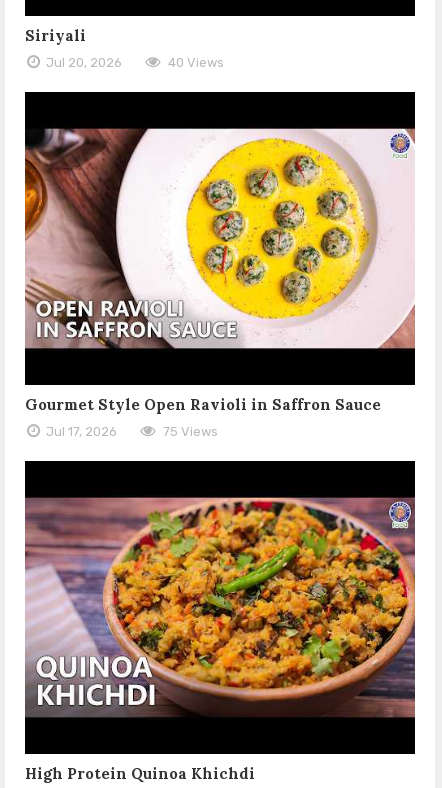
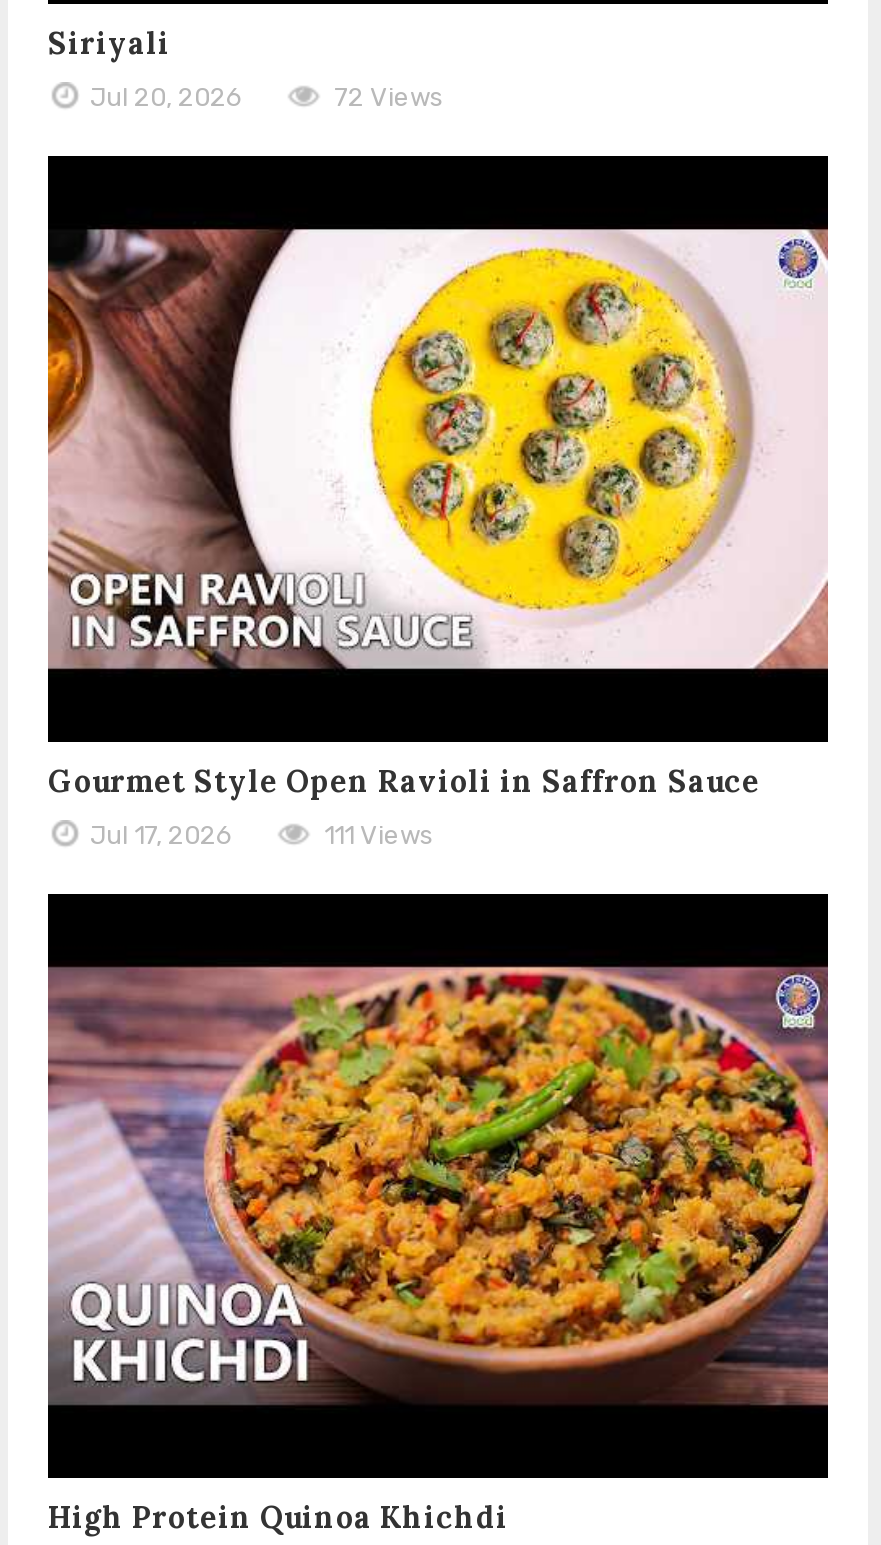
[168,55,224,70] 40 Views -> [334,82,444,112] 72 Views
[163,424,218,439] 75 Views -> [324,819,434,849] 111 Views

